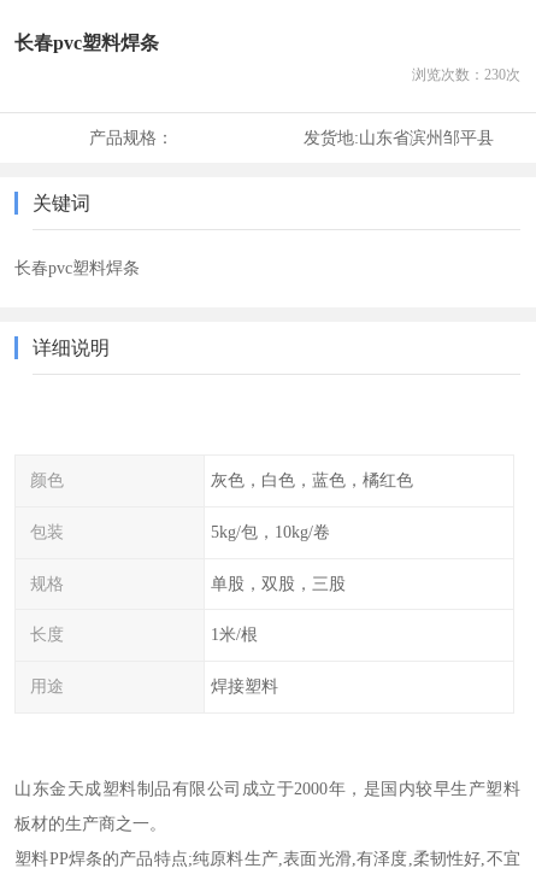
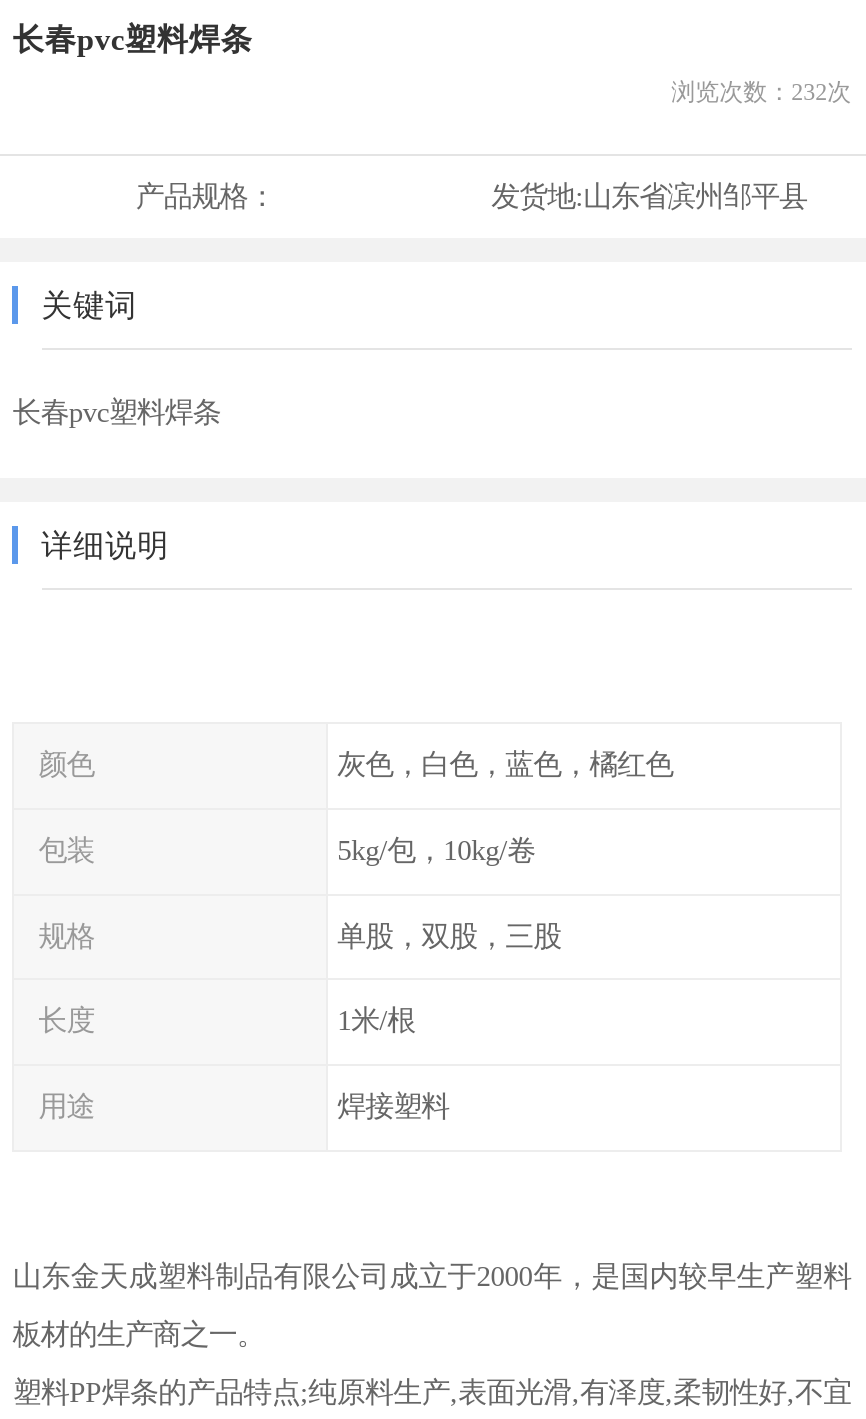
[412,66,520,83] 浏览次数：230次 -> [671,78,851,106] 浏览次数：232次

